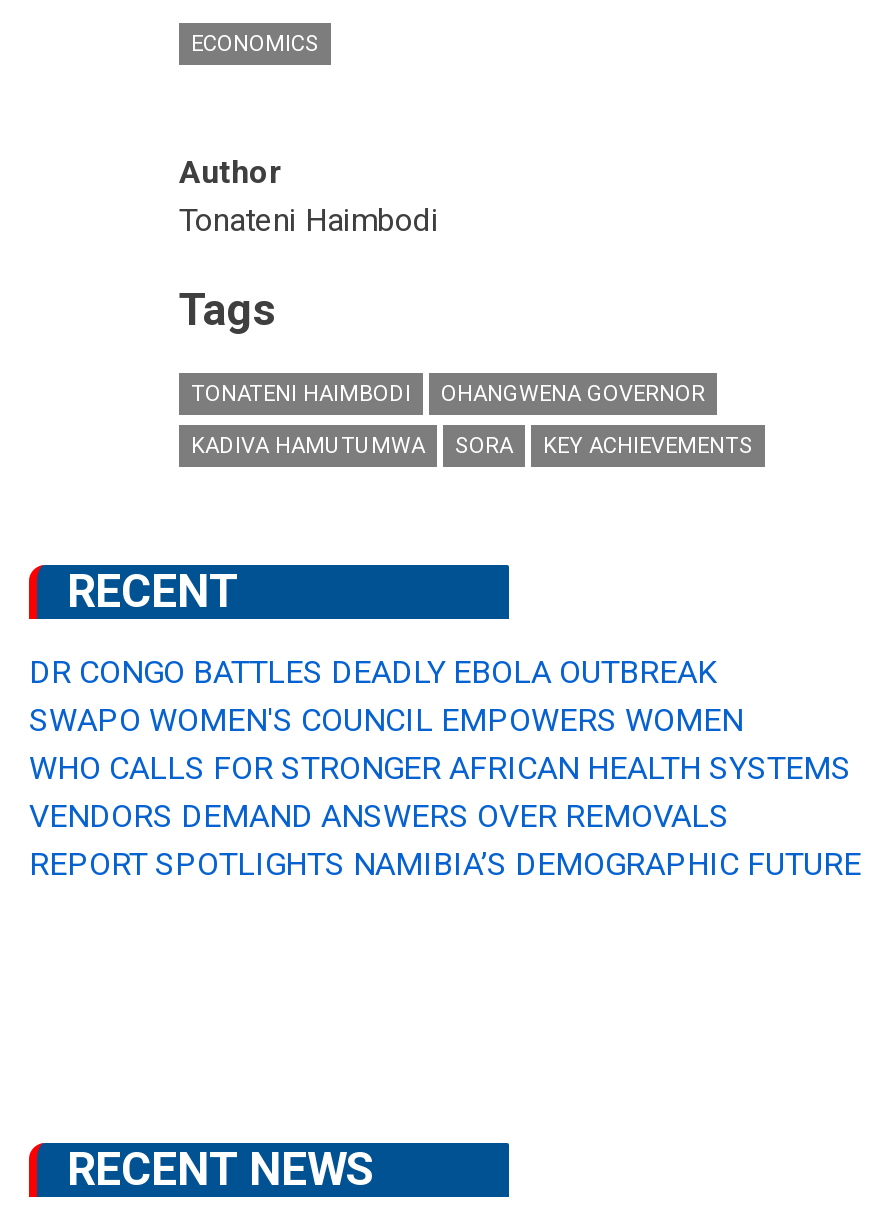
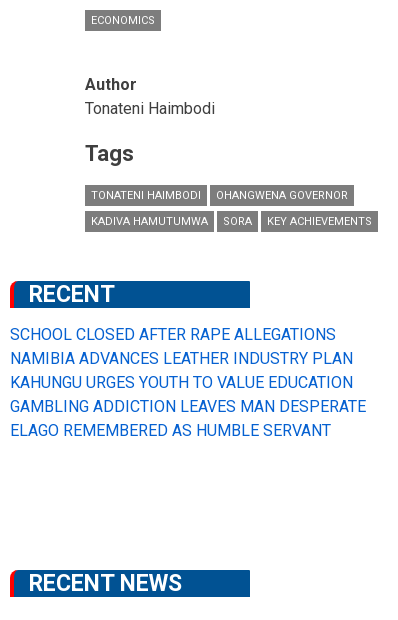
[29,652,861,882] DR CONGO BATTLES DEADLY EBOLA OUTBREAK | SWAPO WOMEN'S COUNCIL EMPOWERS WOMEN | WHO CALLS FOR STRONGER AFRICAN HEALTH SYSTEMS | VENDORS DEMAND ANSWERS OVER REMOVALS | REPORT SPOTLIGHTS NAMIBIA’S DEMOGRAPHIC FUTURE -> [10,324,366,439] SCHOOL CLOSED AFTER RAPE ALLEGATIONS | NAMIBIA ADVANCES LEATHER INDUSTRY PLAN | KAHUNGU URGES YOUTH TO VALUE EDUCATION | GAMBLING ADDICTION LEAVES MAN DESPERATE | ELAGO REMEMBERED AS HUMBLE SERVANT

